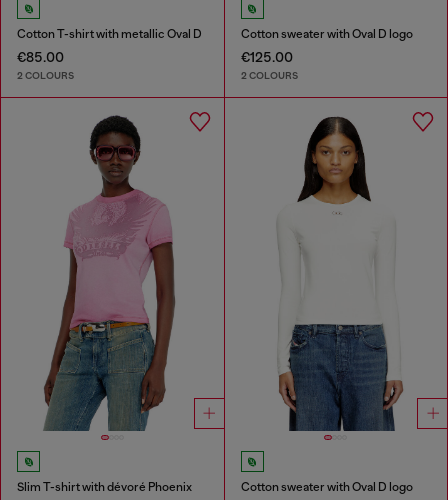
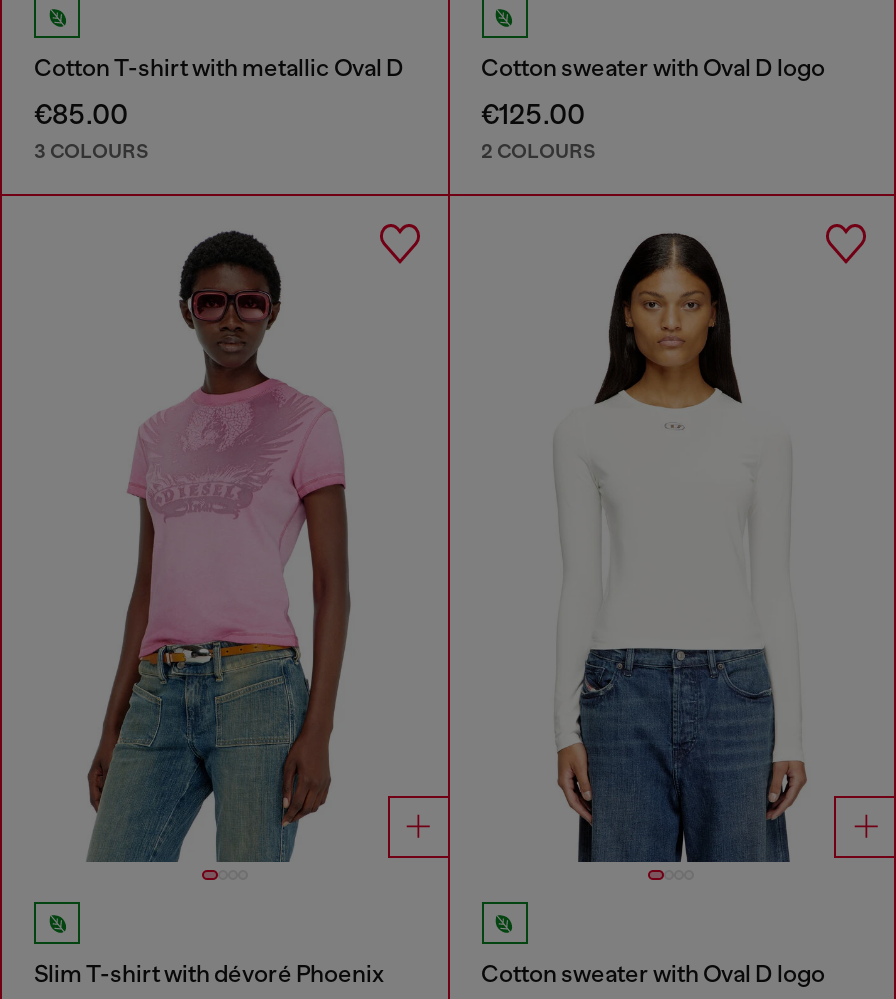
[17,69,74,82] 2 COLOURS -> [34,137,148,163] 3 COLOURS

